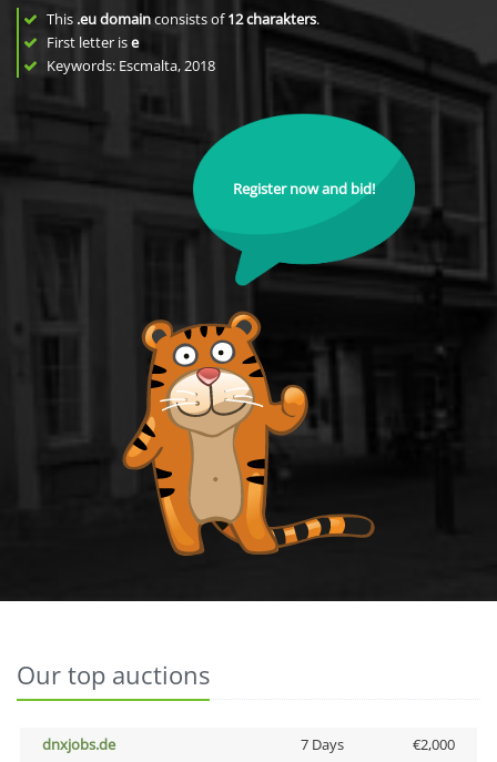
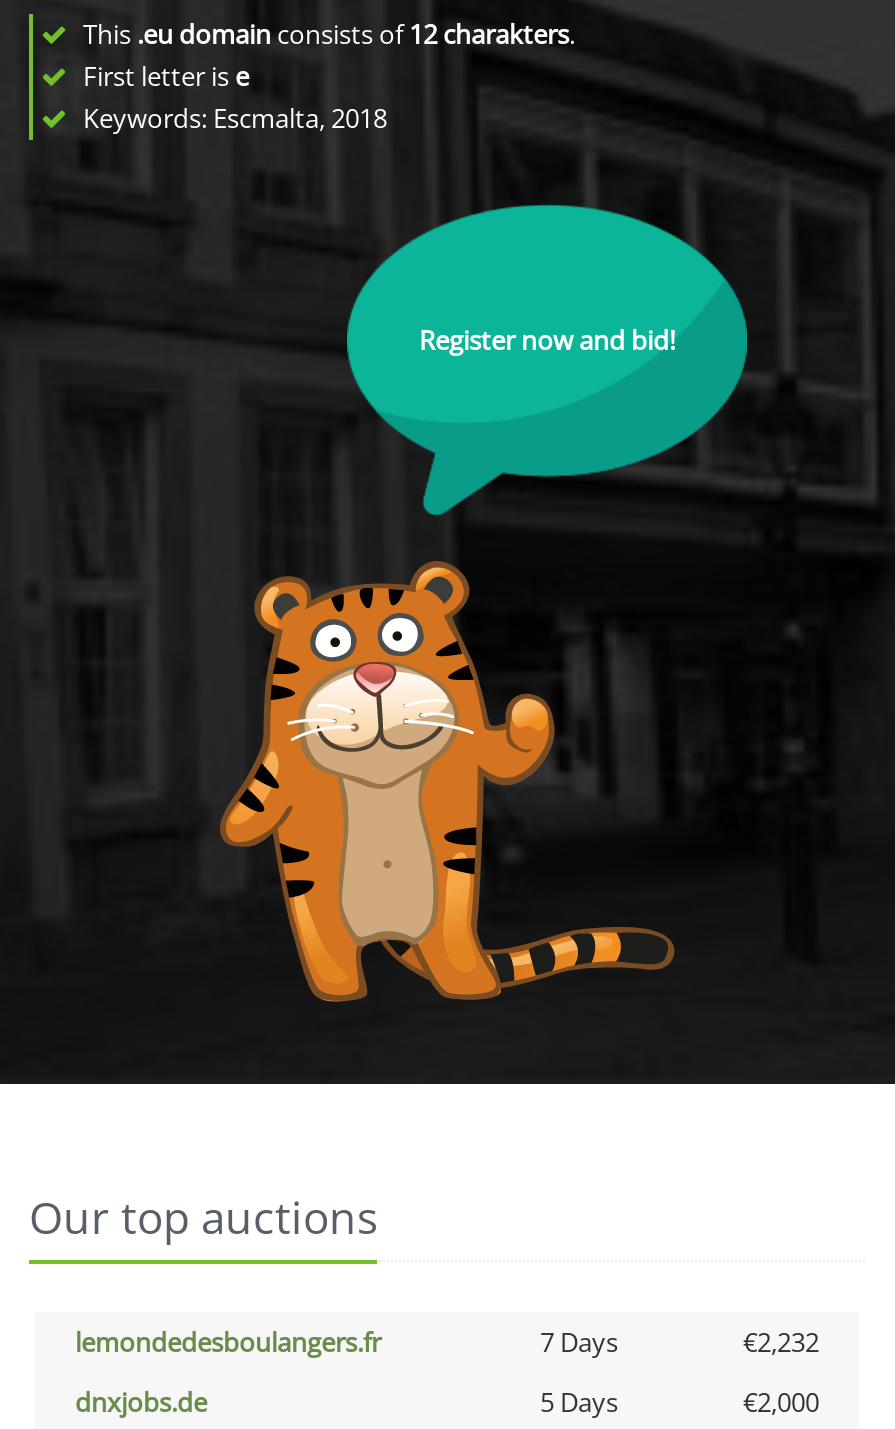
none -> [75,1324,819,1360] lemondedesboulangers.fr | 7 Days | €2,232
[300,734,343,754] 7 Days -> [540,1384,618,1420] 5 Days

